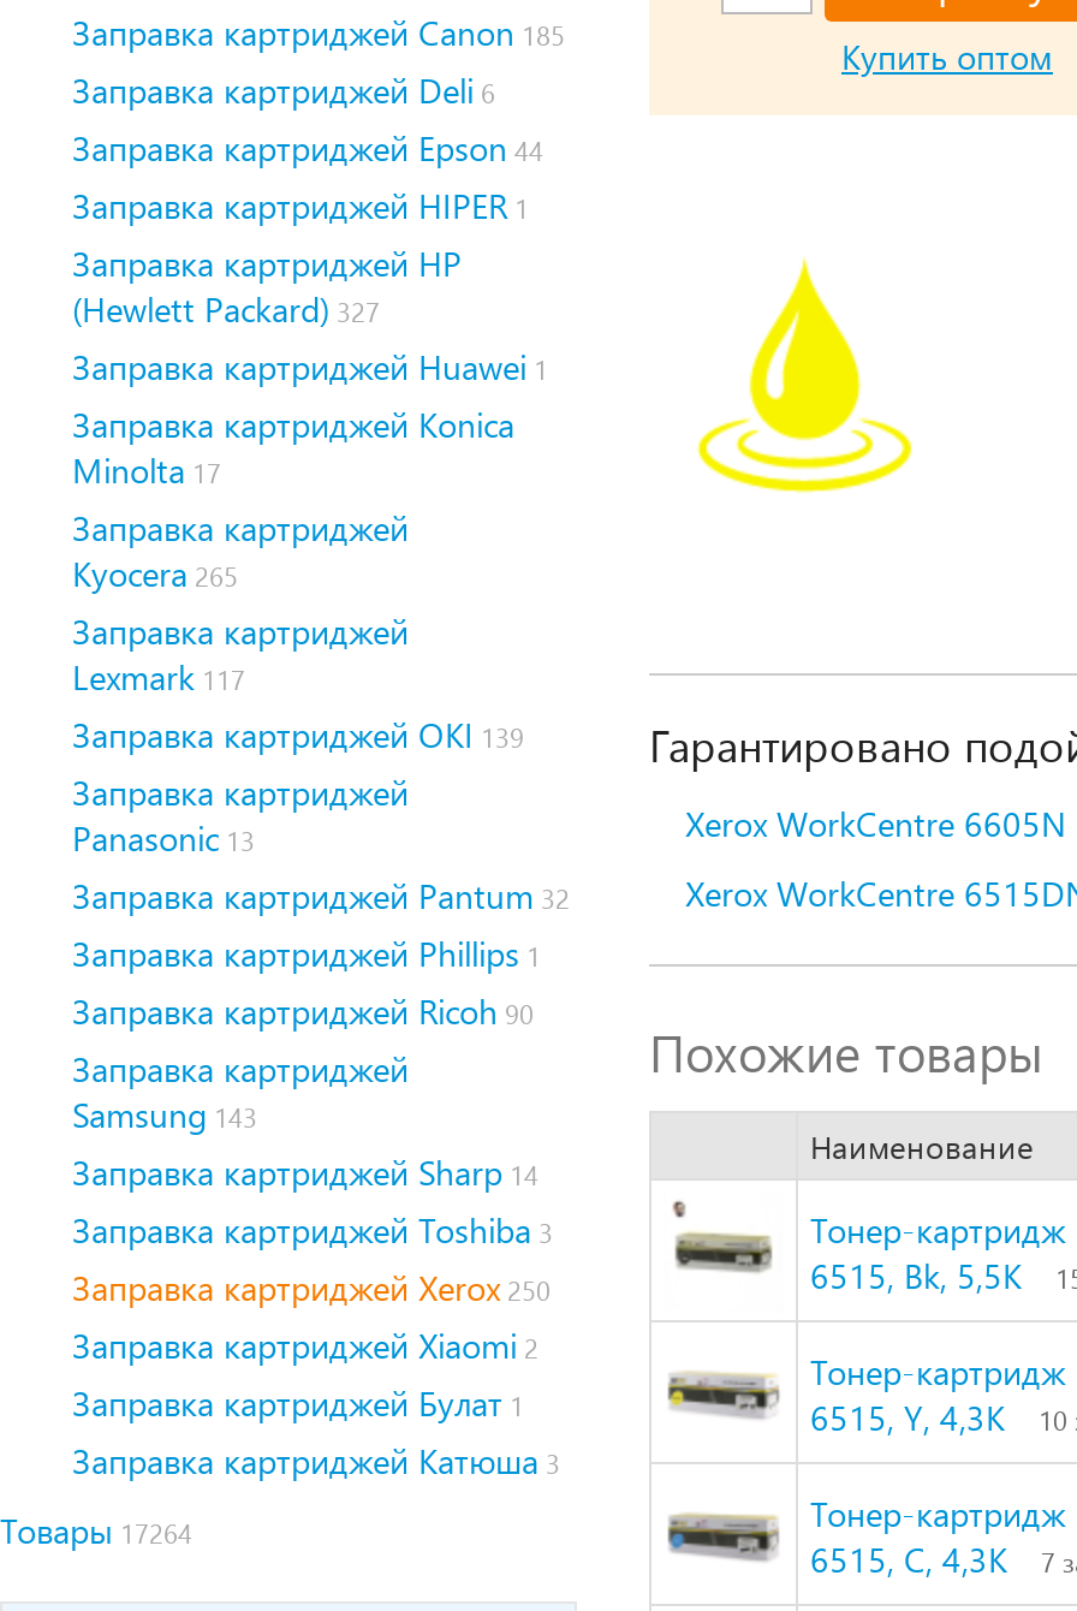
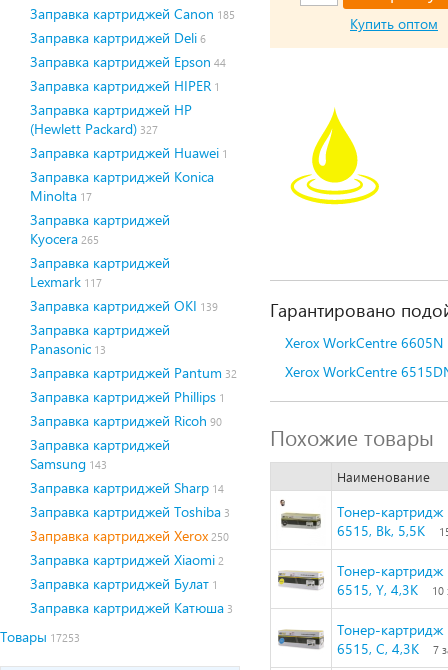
[0,1508,192,1553] Товары 17264 -> [0,627,80,646] Товары 17253

